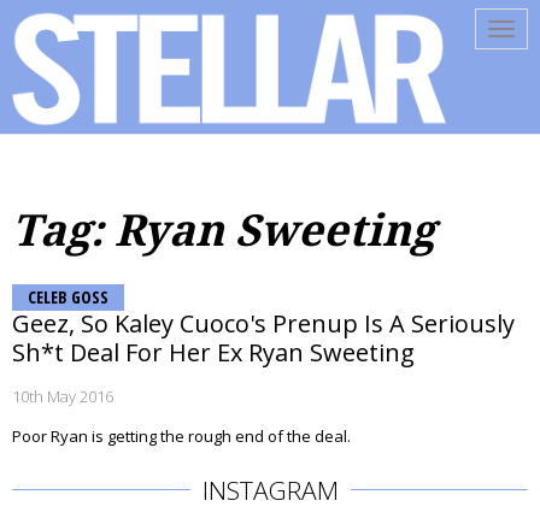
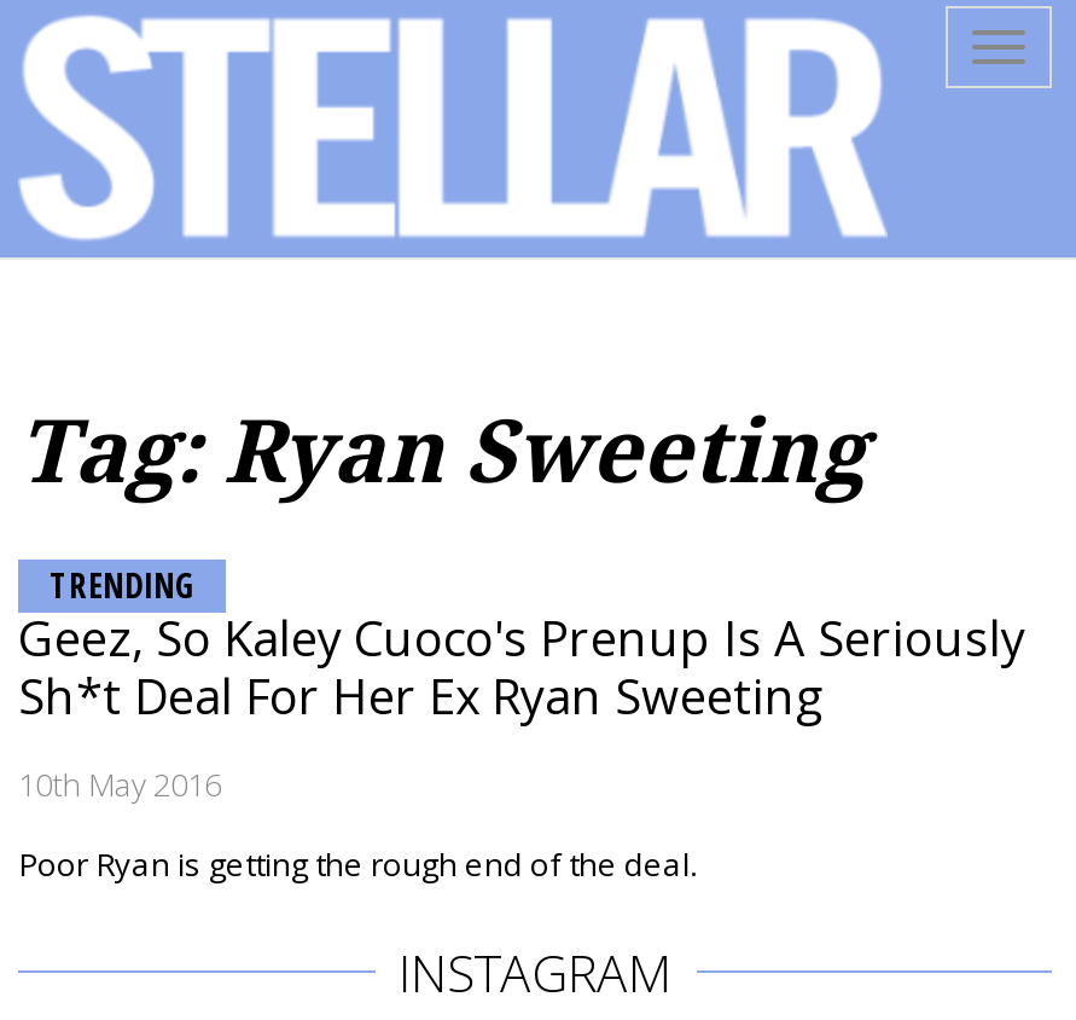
[28,285,108,308] CELEB GOSS -> [50,562,194,608] TRENDING

